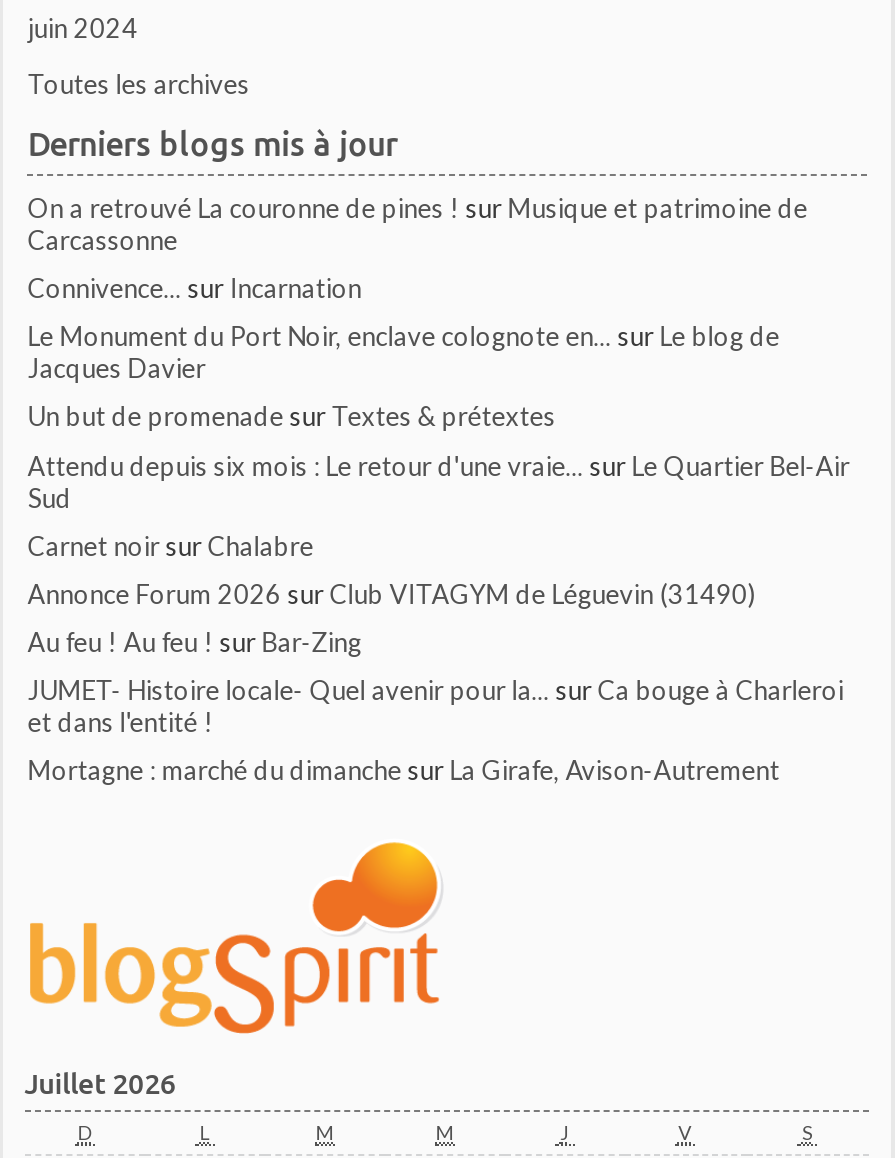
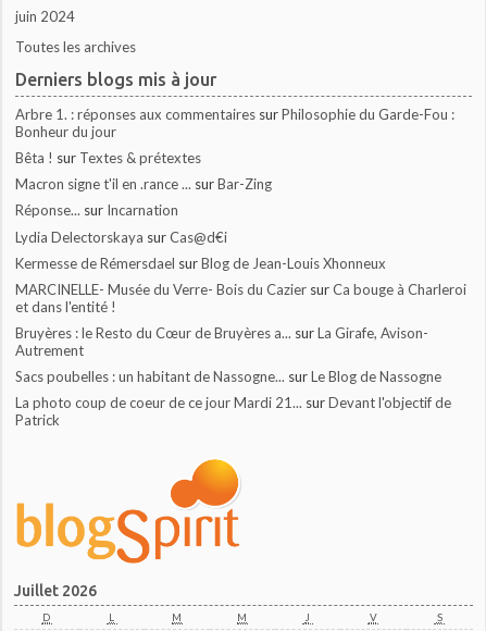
[27,192,849,706] On a retrouvé La couronne de pines ! sur Musique et patrimoine de | Carcassonne | Connivence... sur Incarnation | Le Monument du Port Noir, enclave colognote en... sur Le blog de | Jacques Davier | Un but de promenade sur Textes & prétextes | Attendu depuis six mois : Le retour d'une vraie... sur Le Quartier Bel-Air | Sud | Carnet noir sur Chalabre | Annonce Forum 2026 sur Club VITAGYM de Léguevin (31490) | Au feu ! Au feu ! sur Bar-Zing | JUMET- Histoire locale- Quel avenir pour la... sur Ca bouge à Charleroi -> [15,106,467,298] Arbre 1. : réponses aux commentaires sur Philosophie du Garde-Fou : | Bonheur du jour | Bêta ! sur Textes & prétextes | Macron signe t'il en .rance ... sur Bar-Zing | Réponse... sur Incarnation | Lydia Delectorskaya sur Cas@d€i | Kermesse de Rémersdael sur Blog de Jean-Louis Xhonneux | MARCINELLE- Musée du Verre- Bois du Cazier sur Ca bouge à Charleroi
moved [27,706,213,738] -> [15,298,117,315]: et dans l'entité !
[27,754,779,786] Mortagne : marché du dimanche sur La Girafe, Avison-Autrement -> [15,324,451,429] Bruyères : le Resto du Cœur de Bruyères a... sur La Girafe, Avison- | Autrement | Sacs poubelles : un habitant de Nassogne... sur Le Blog de Nassogne | La photo coup de coeur de ce jour Mardi 21... sur Devant l'objectif de | Patrick

